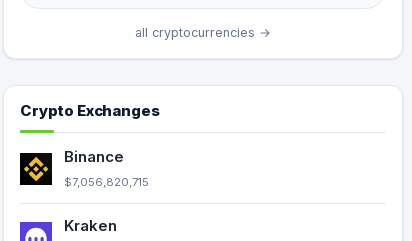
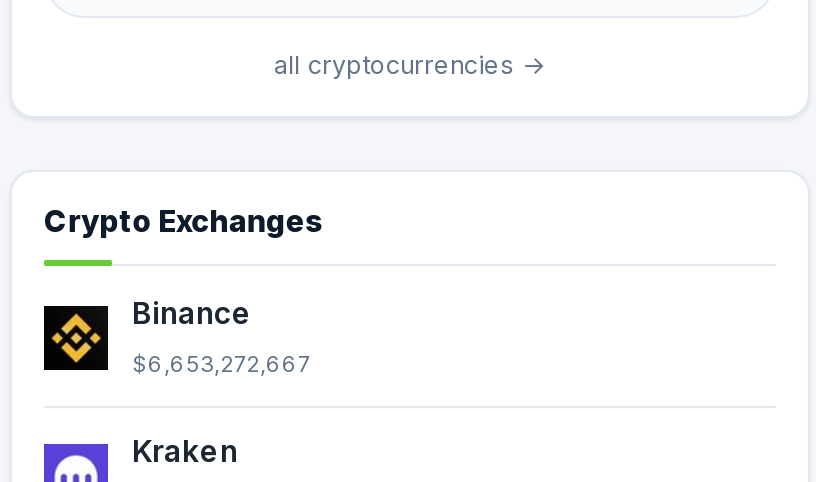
[64,175,149,189] $7,056,820,715 -> [132,350,310,378] $6,653,272,667

